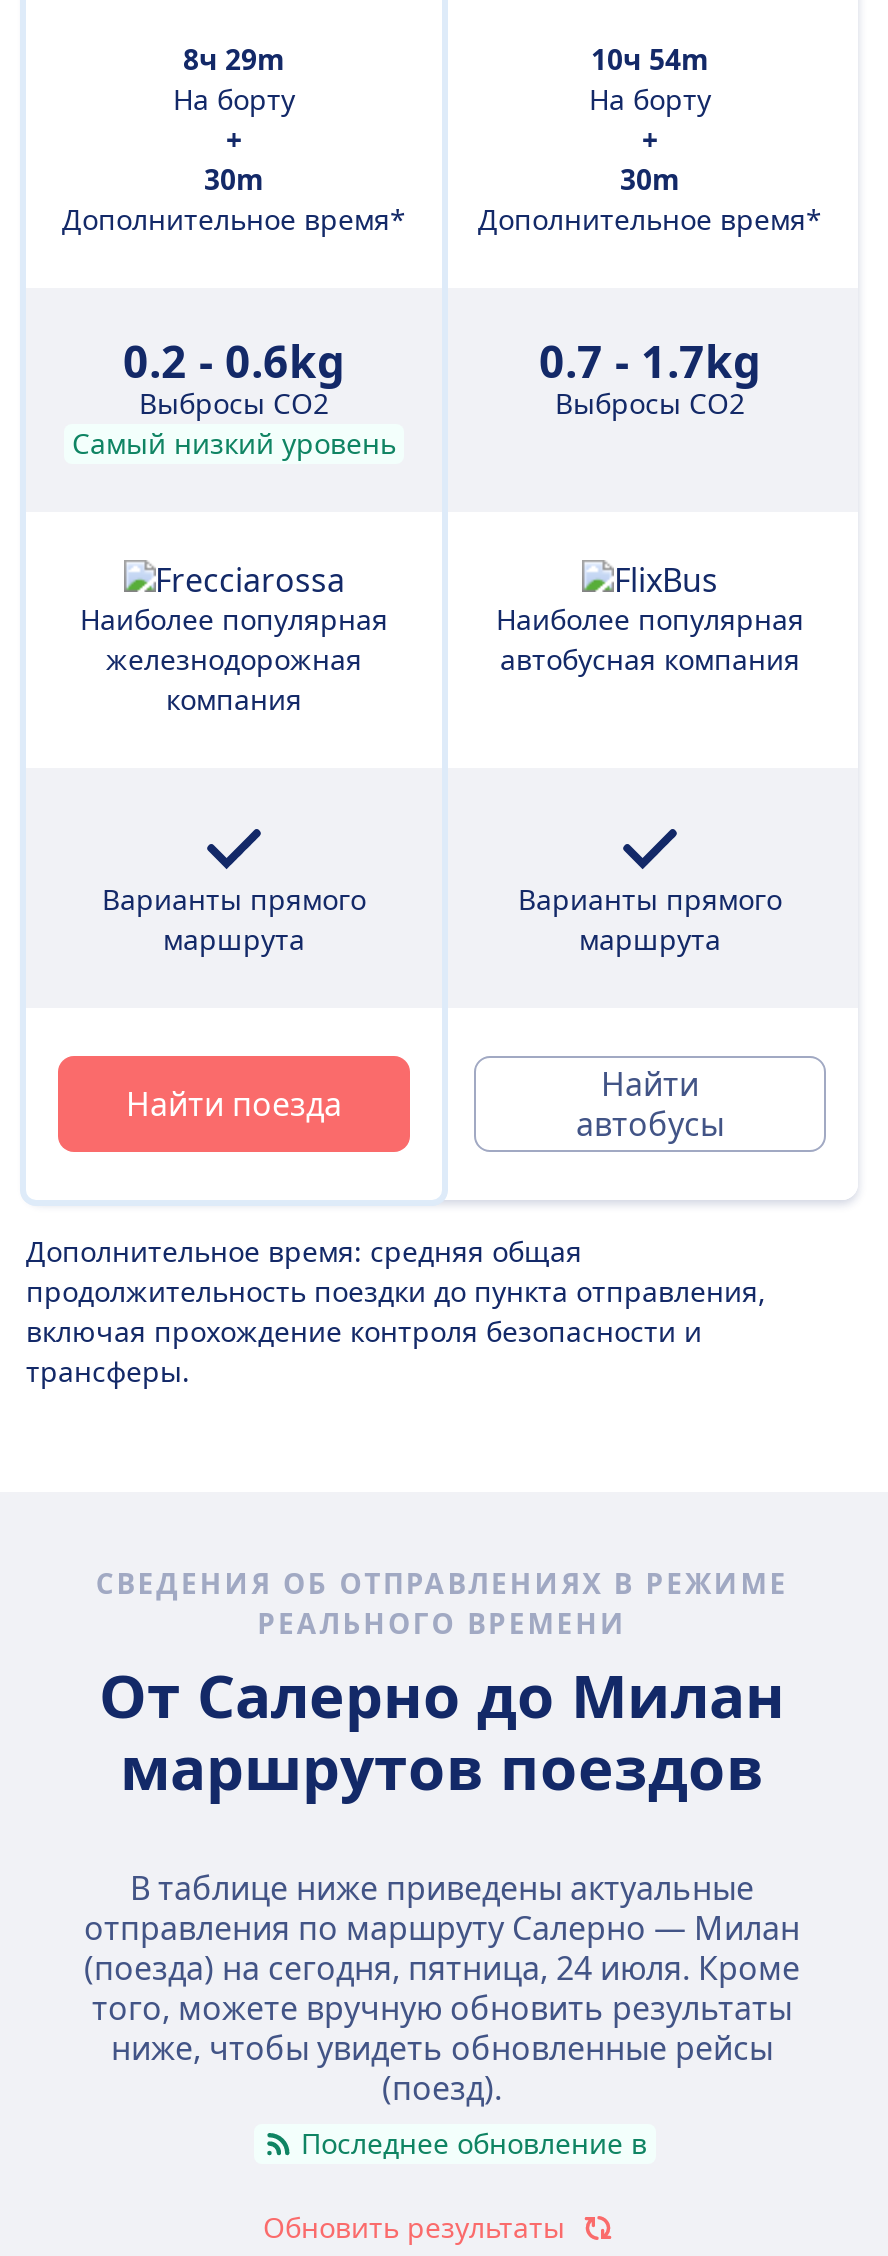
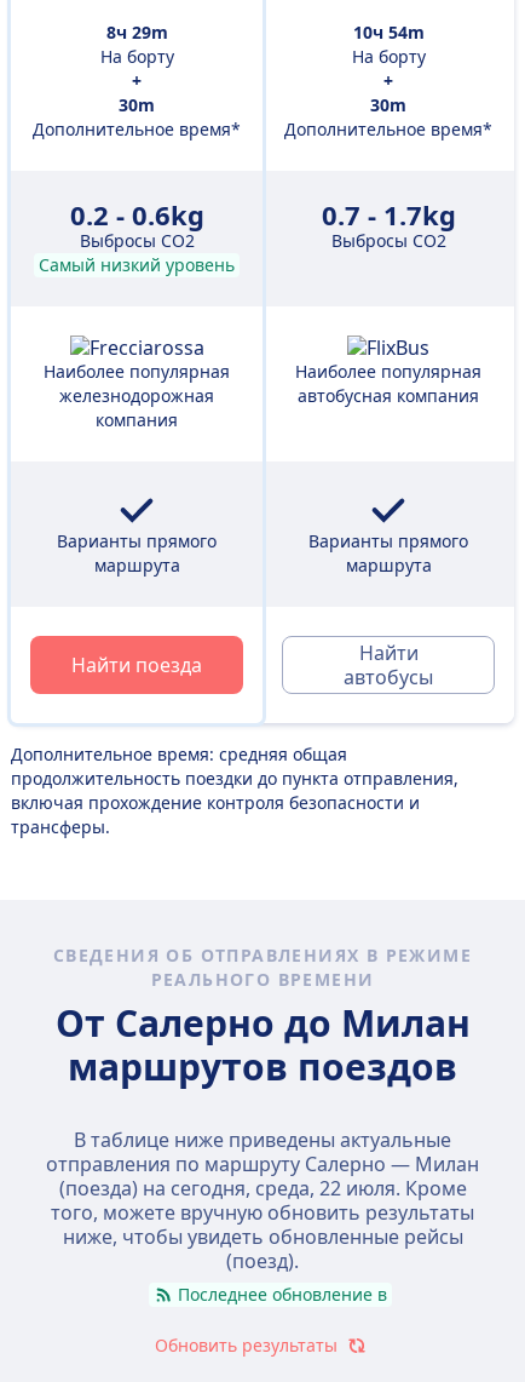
[84,1946,800,1990] (поезда) на сегодня, пятница, 24 июля. Кроме -> [59,1175,466,1202] (поезда) на сегодня, среда, 22 июля. Кроме

